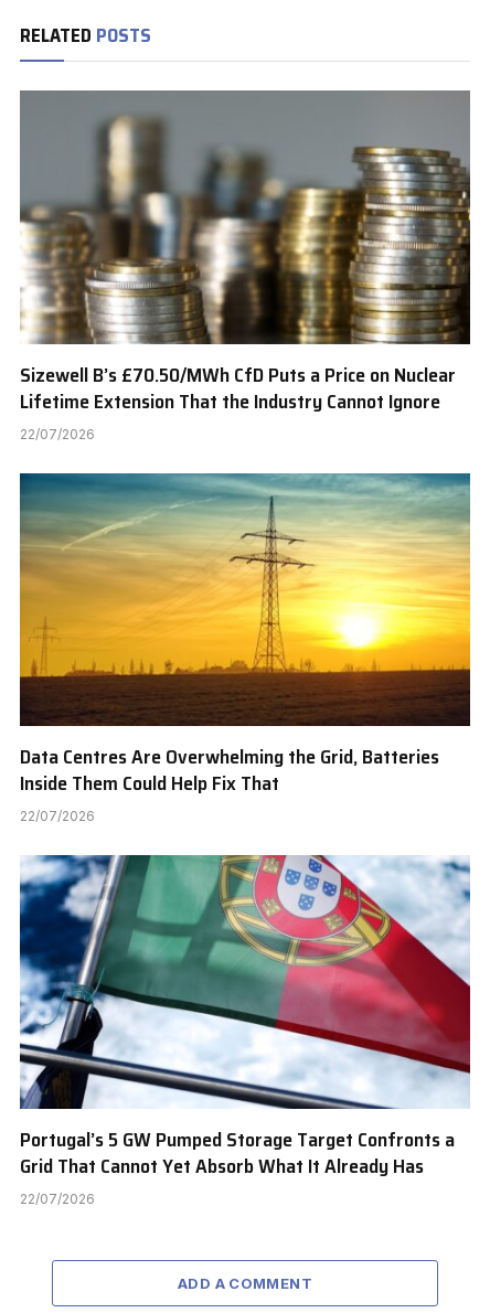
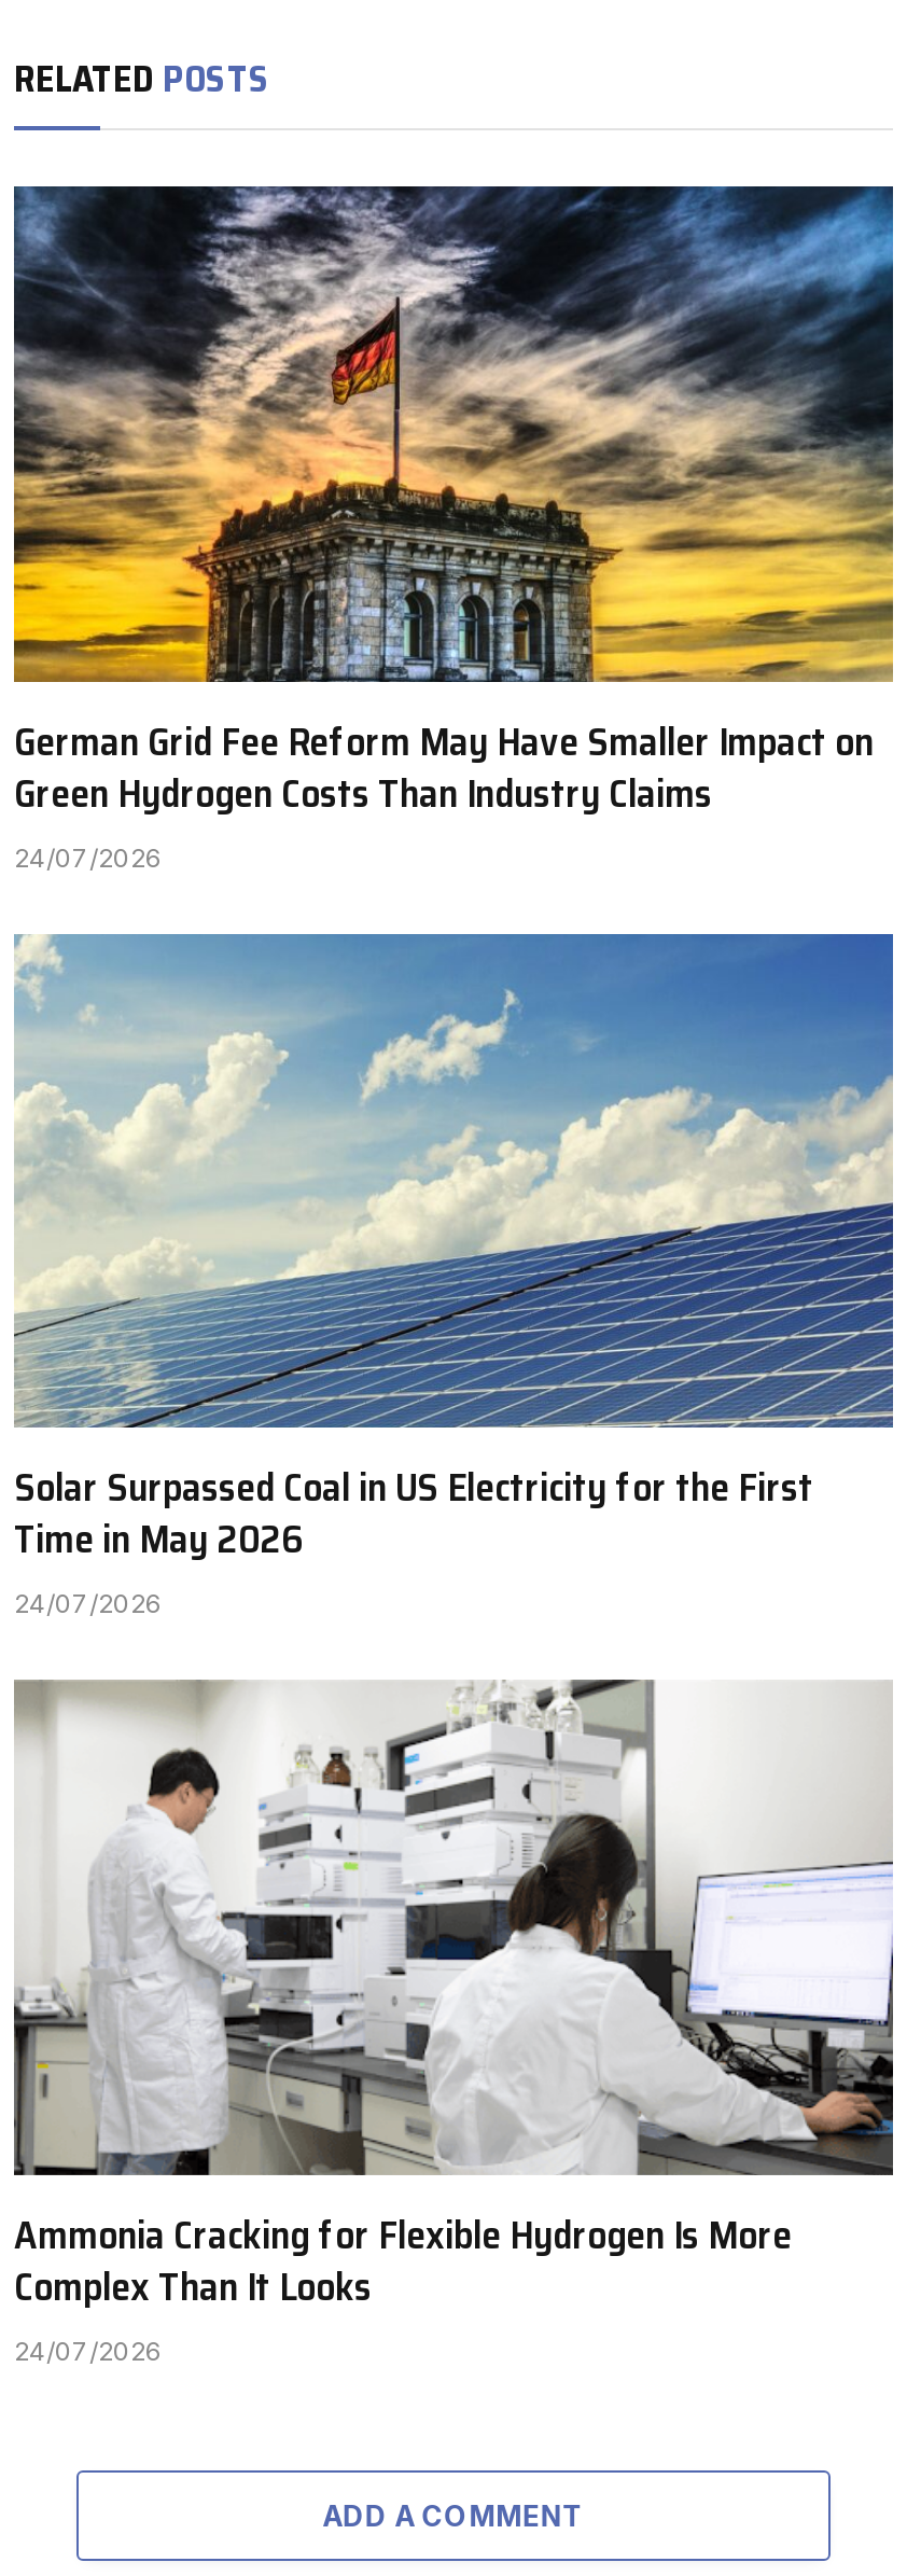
[20,90,471,442] [image] | Sizewell B’s £70.50/MWh CfD Puts a Price on Nuclear | Lifetime Extension That the Industry Cannot Ignore | 22/07/2026 -> [12,184,895,873] [image] | German Grid Fee Reform May Have Smaller Impact on | Green Hydrogen Costs Than Industry Claims | 24/07/2026
[19,472,471,824] [image] | Data Centres Are Overwhelming the Grid, Batteries | Inside Them Could Help Fix That | 22/07/2026 -> [14,934,895,1620] [image] | Solar Surpassed Coal in US Electricity for the First | Time in May 2026 | 24/07/2026
[19,854,471,1207] [image] | Portugal’s 5 GW Pumped Storage Target Confronts a | Grid That Cannot Yet Absorb What It Already Has | 22/07/2026 -> [12,1677,895,2366] [image] | Ammonia Cracking for Flexible Hydrogen Is More | Complex Than It Looks | 24/07/2026

